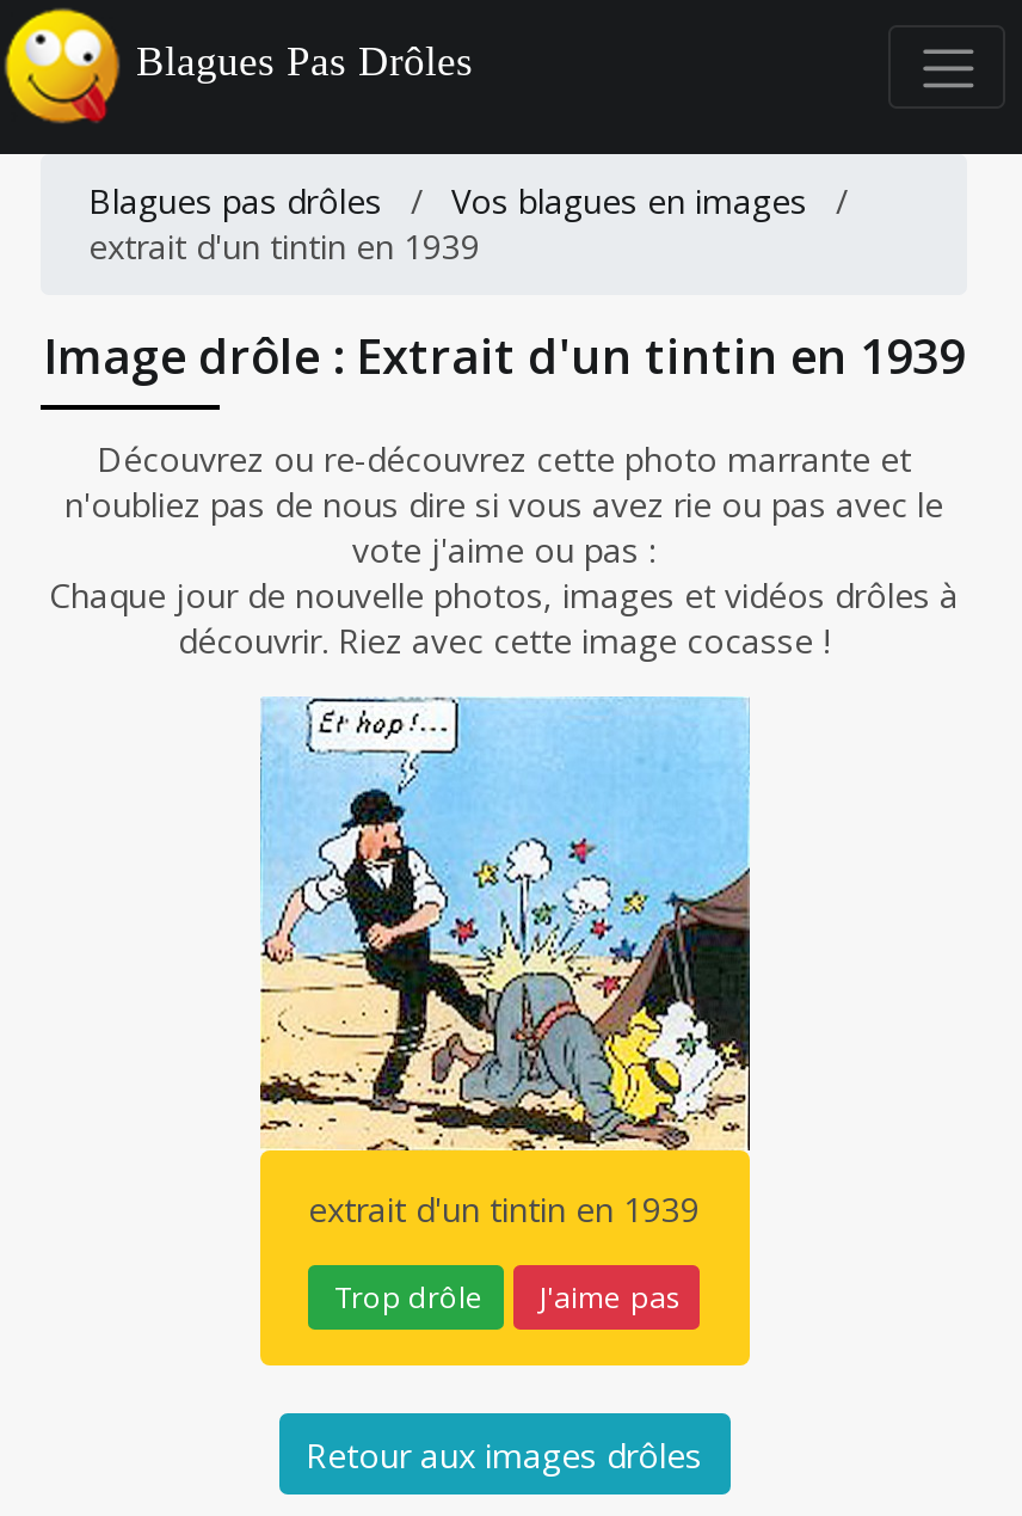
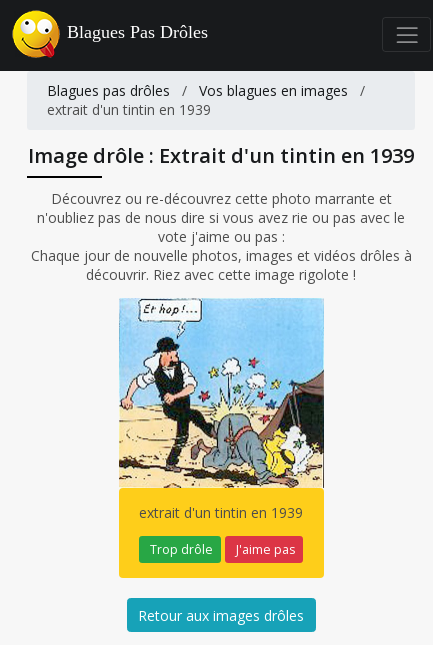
[178,617,830,663] découvrir. Riez avec cette image cocasse ! -> [86,265,356,284] découvrir. Riez avec cette image rigolote !

